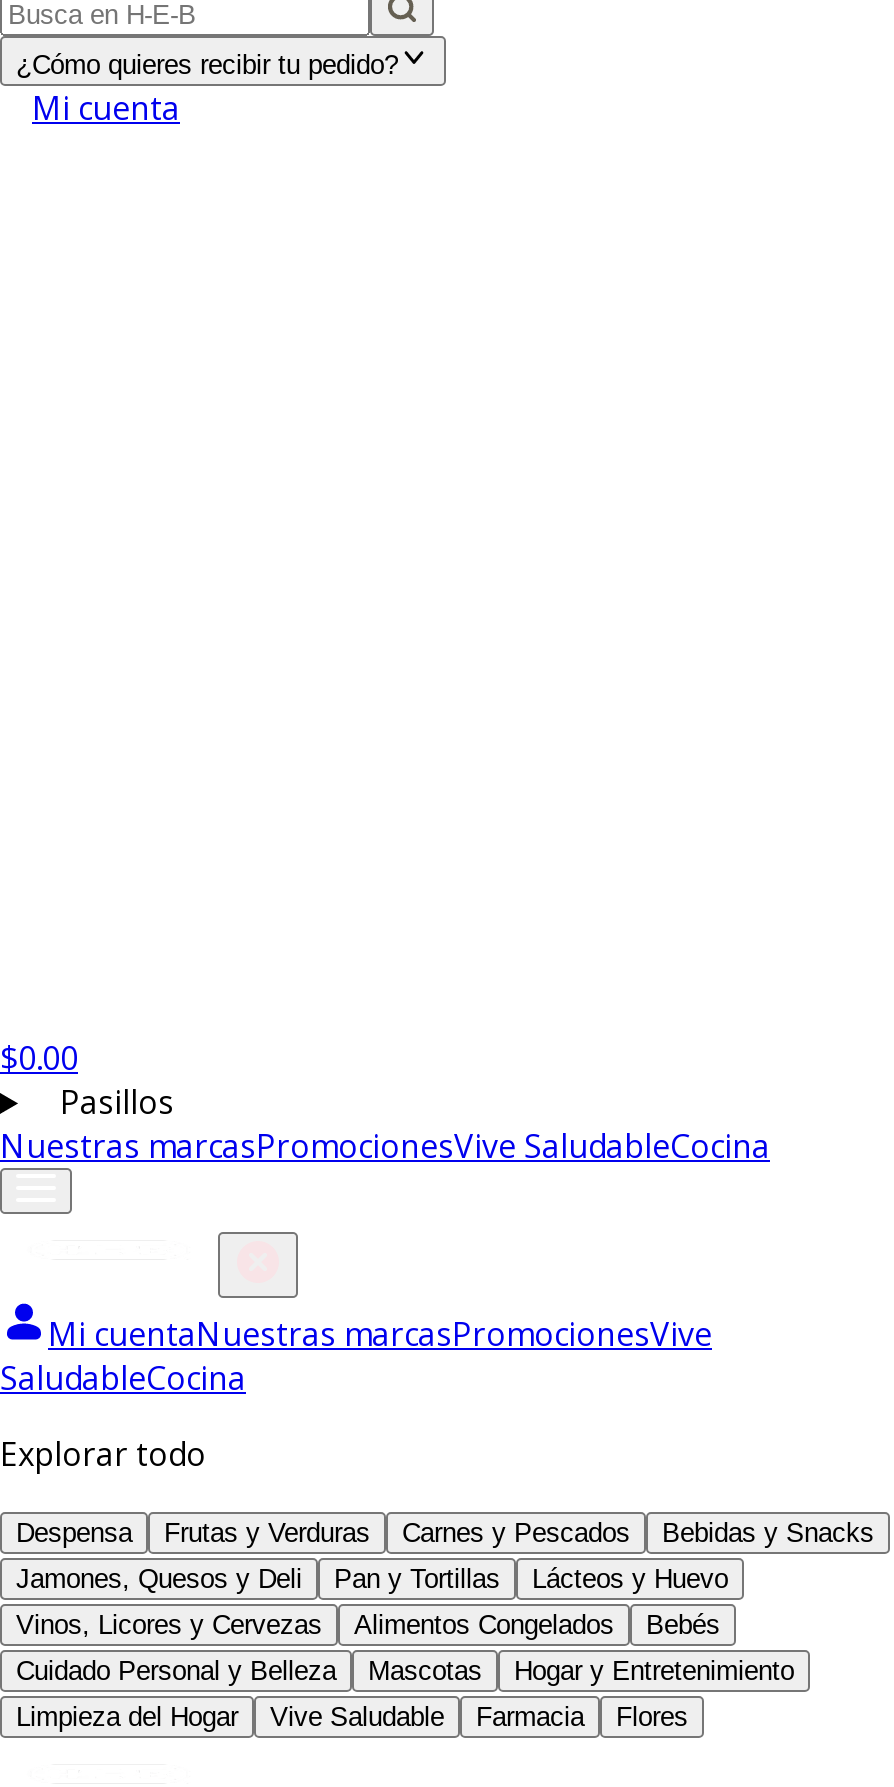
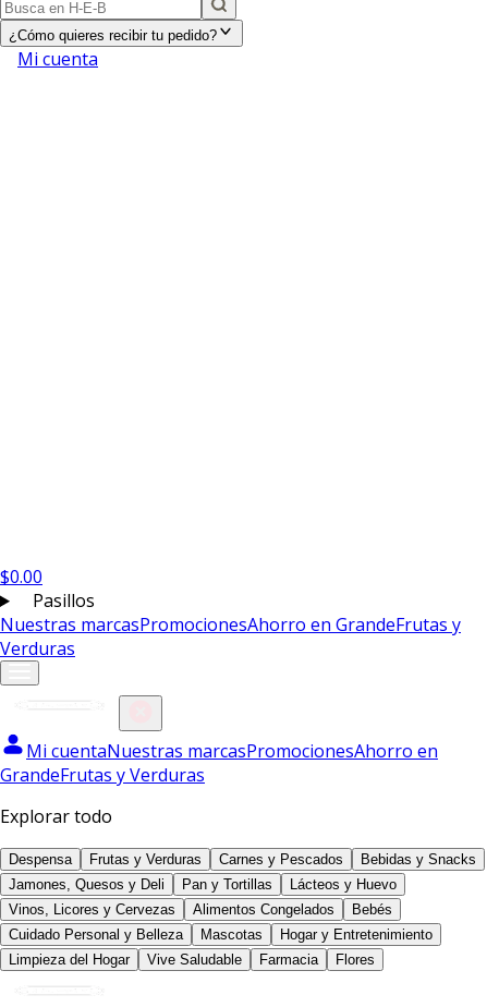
[0,1124,770,1168] Nuestras marcasPromocionesVive SaludableCocina -> [0,612,461,660] Nuestras marcasPromocionesAhorro en GrandeFrutas y | Verduras
[0,1312,712,1400] Mi cuentaNuestras marcasPromocionesVive | SaludableCocina -> [0,739,438,787] Mi cuentaNuestras marcasPromocionesAhorro en | GrandeFrutas y Verduras

